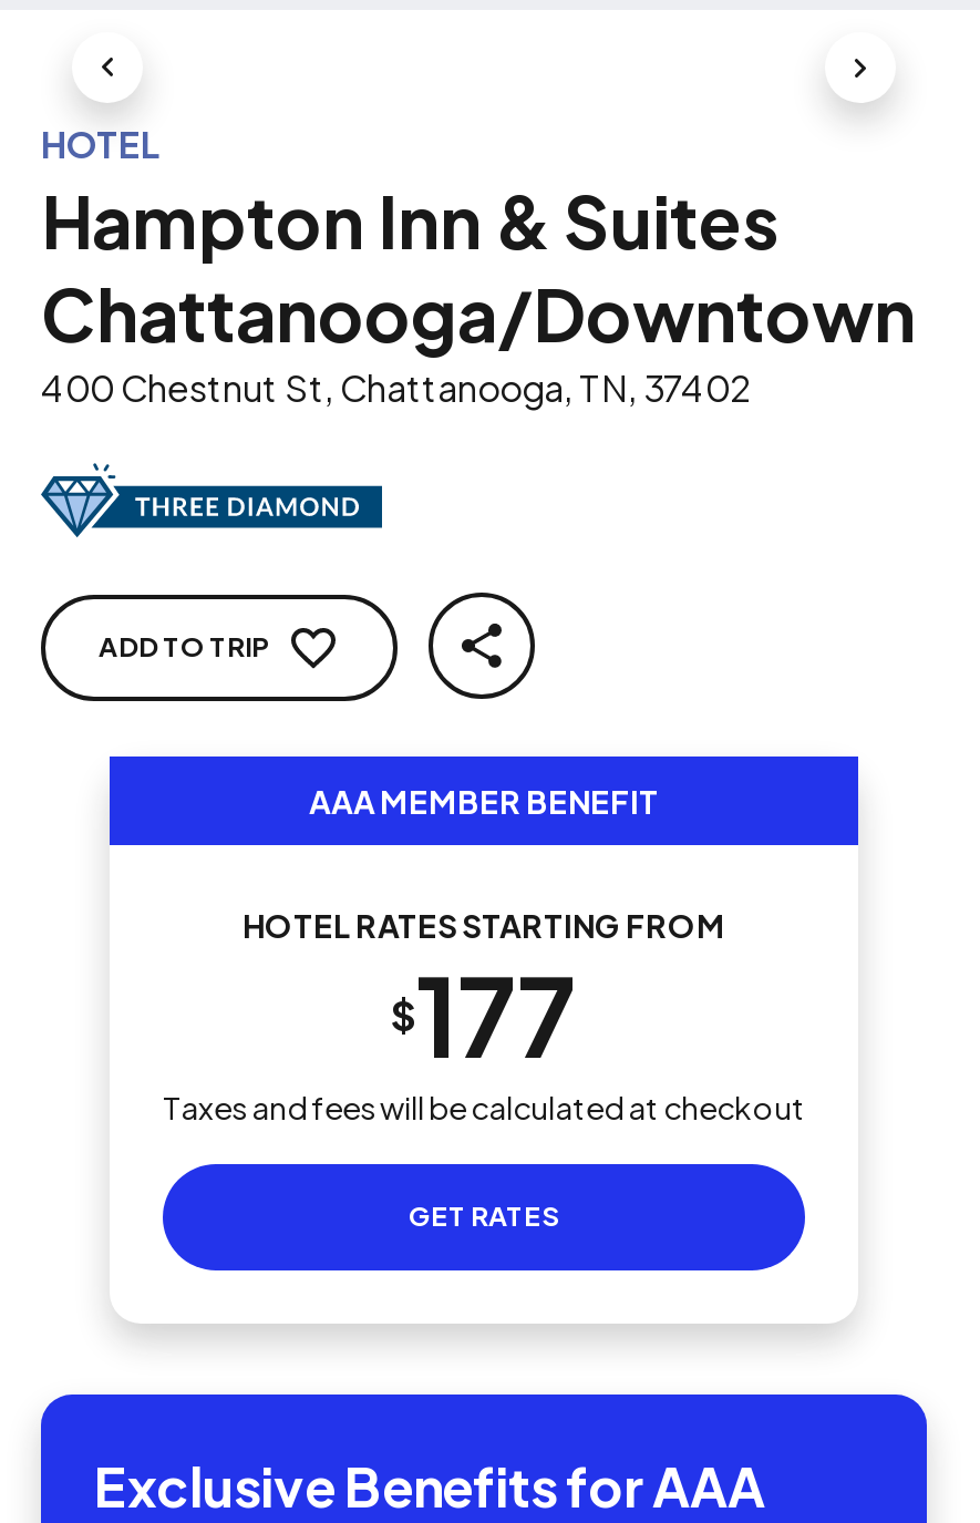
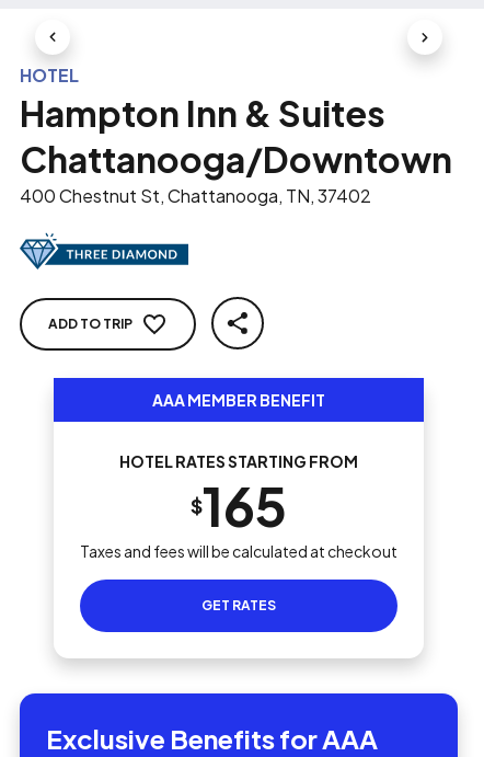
[391,947,577,1082] $177 -> [191,472,287,539] $165

